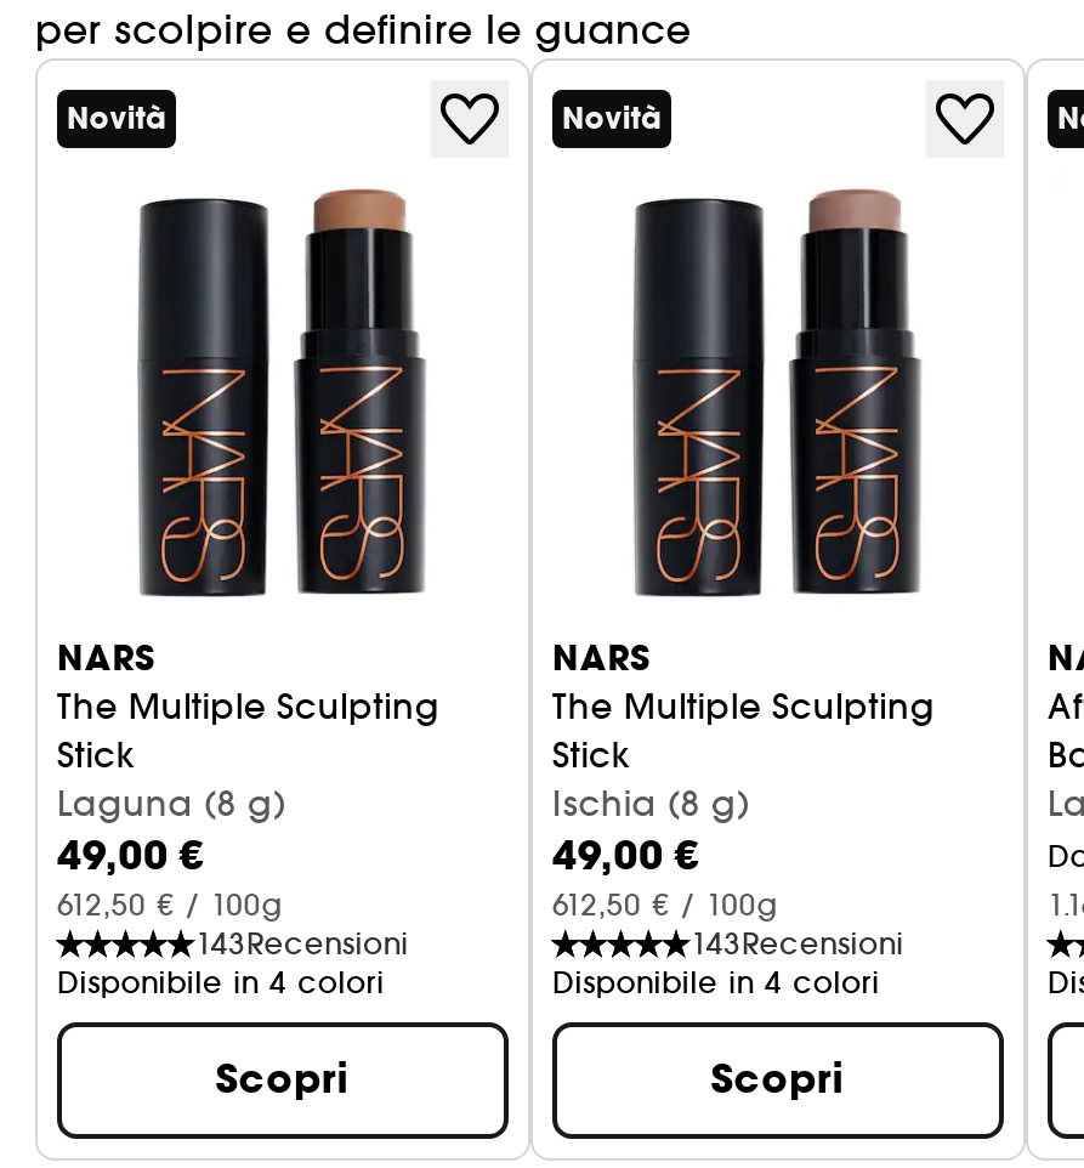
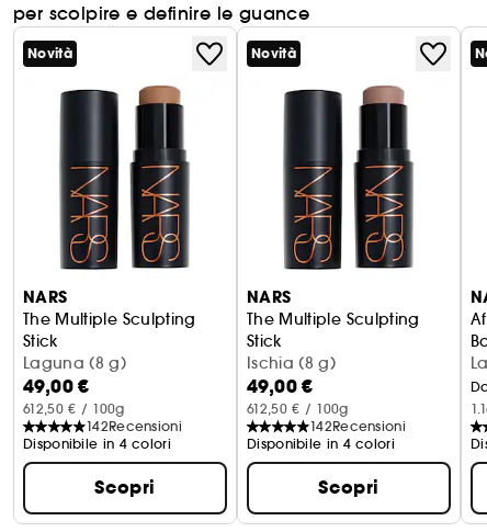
[195,926,409,962] 143Recensioni -> [86,418,182,435] 142Recensioni
[691,926,904,962] 143Recensioni -> [309,418,406,435] 142Recensioni

